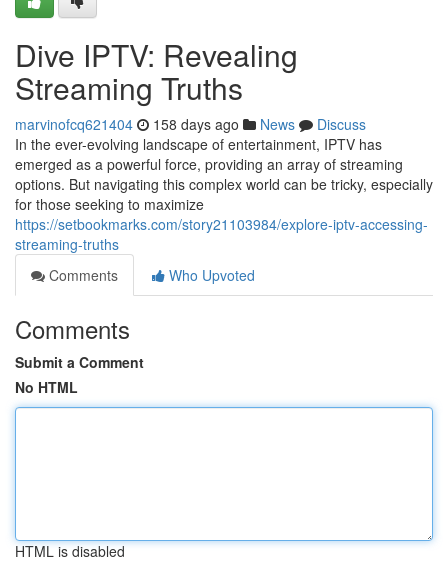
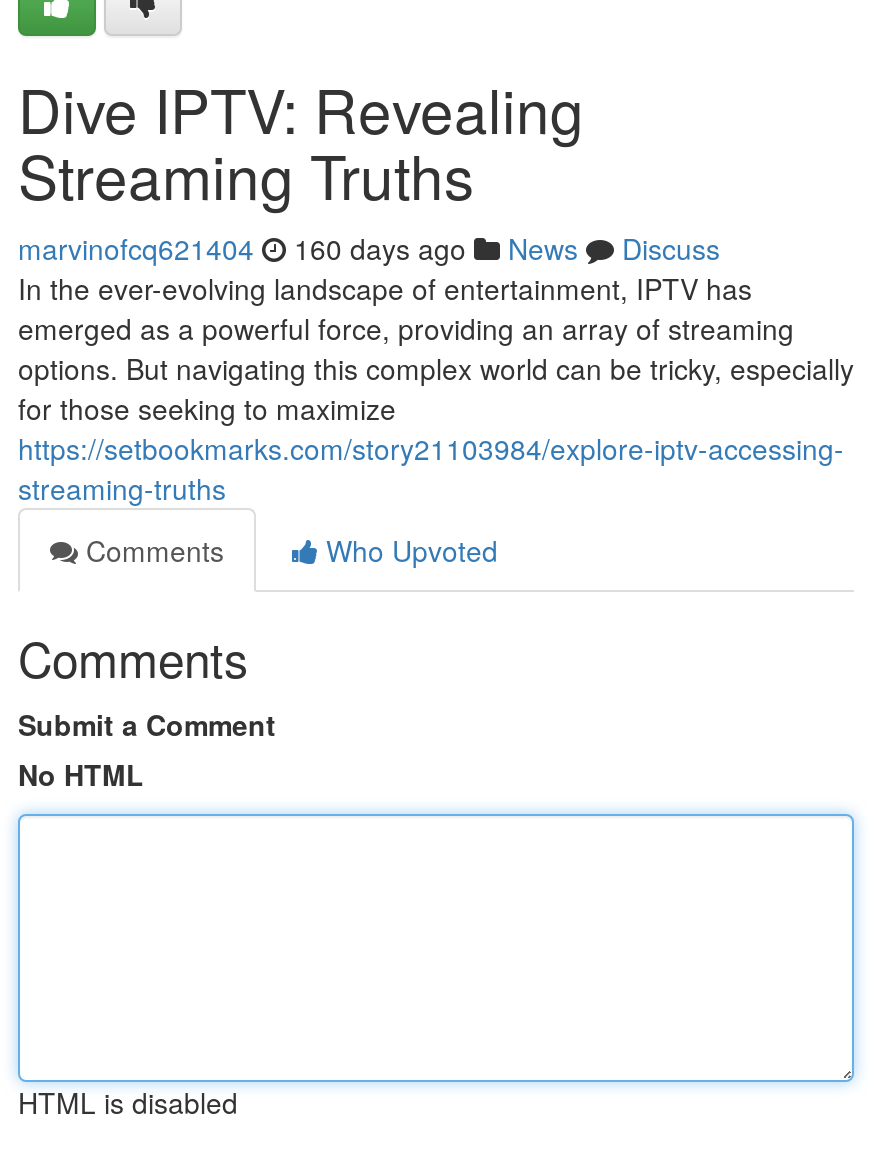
[15,114,366,134] marvinofcq621404 158 days ago News Discuss -> [18,228,720,268] marvinofcq621404 160 days ago News Discuss

